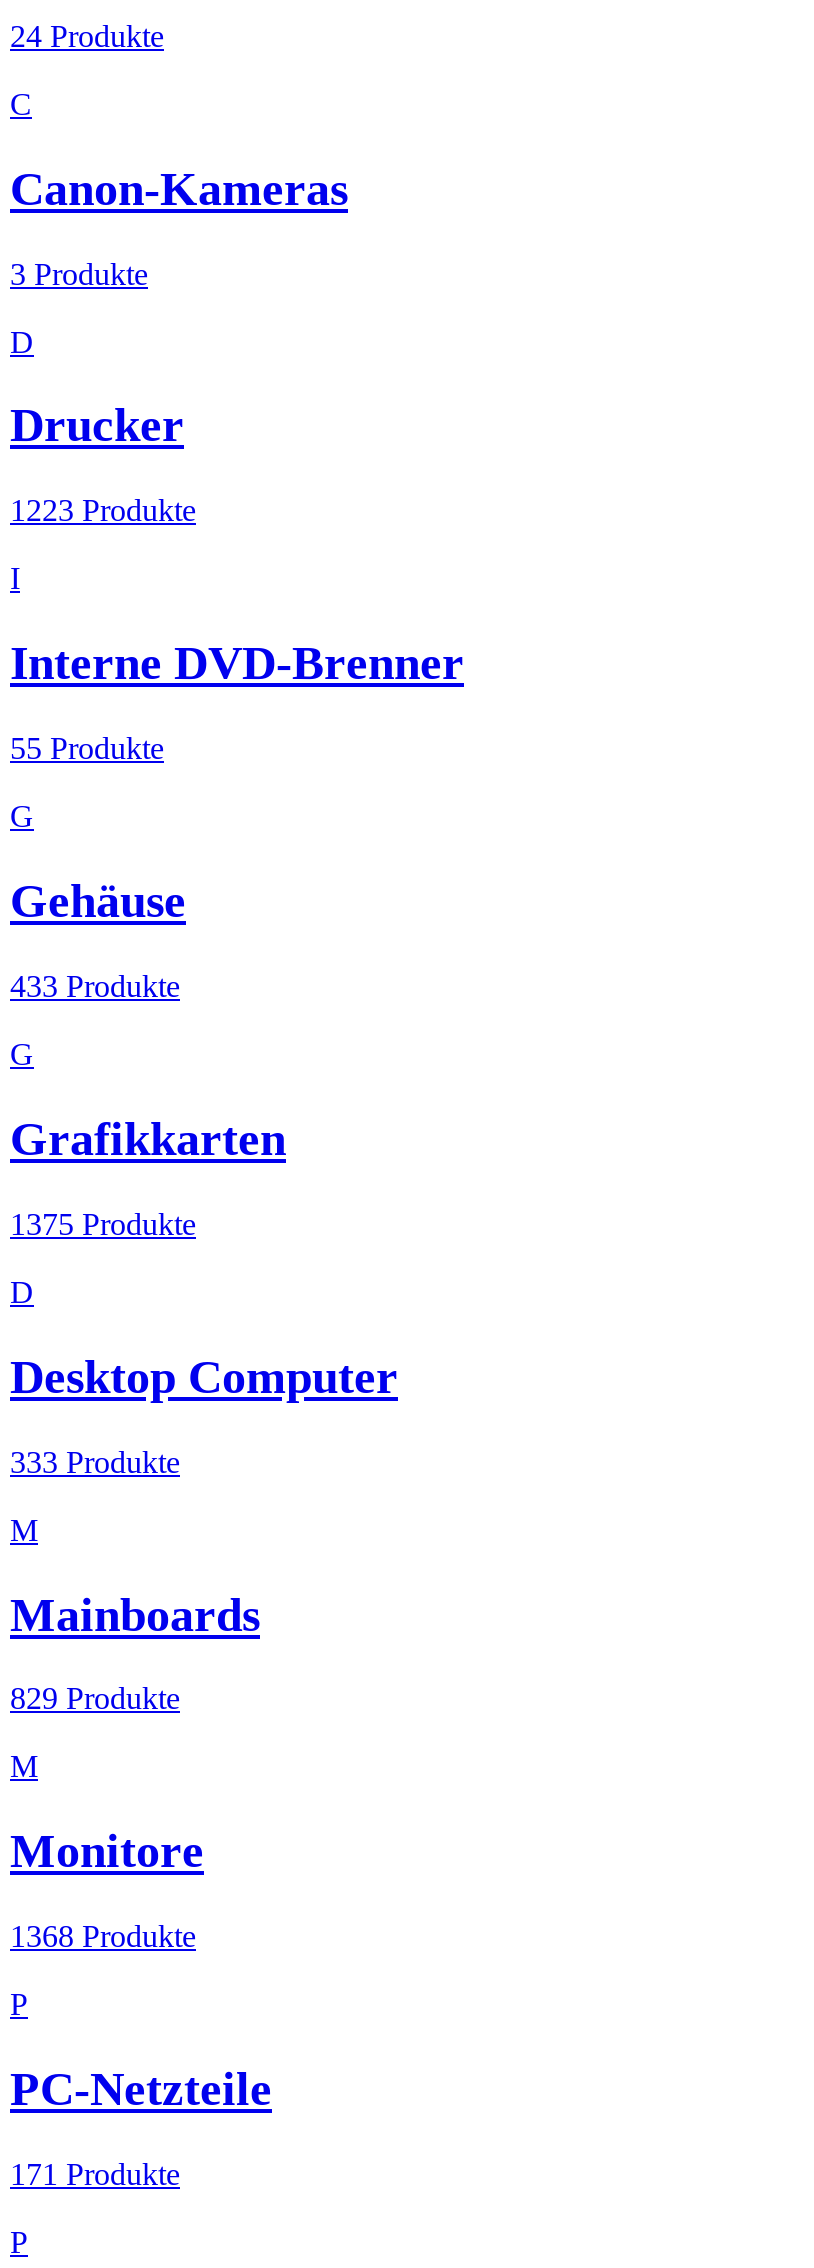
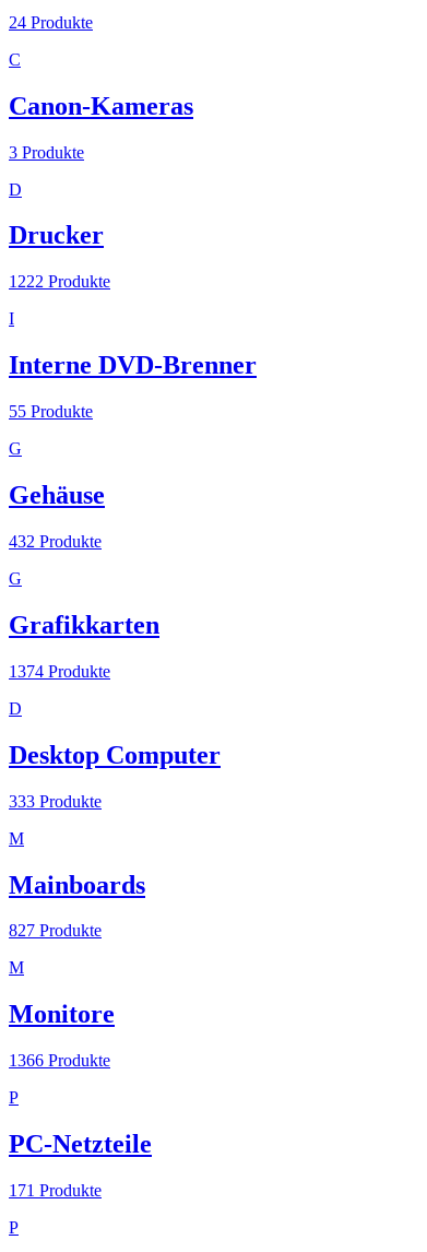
[10,494,196,528] 1223 Produkte -> [9,272,110,291] 1222 Produkte
[10,969,180,1003] 433 Produkte -> [9,532,102,551] 432 Produkte
[10,1207,196,1241] 1375 Produkte -> [9,662,110,680] 1374 Produkte
[10,1682,180,1716] 829 Produkte -> [9,921,102,940] 827 Produkte
[10,1919,196,1953] 1368 Produkte -> [9,1051,110,1070] 1366 Produkte

